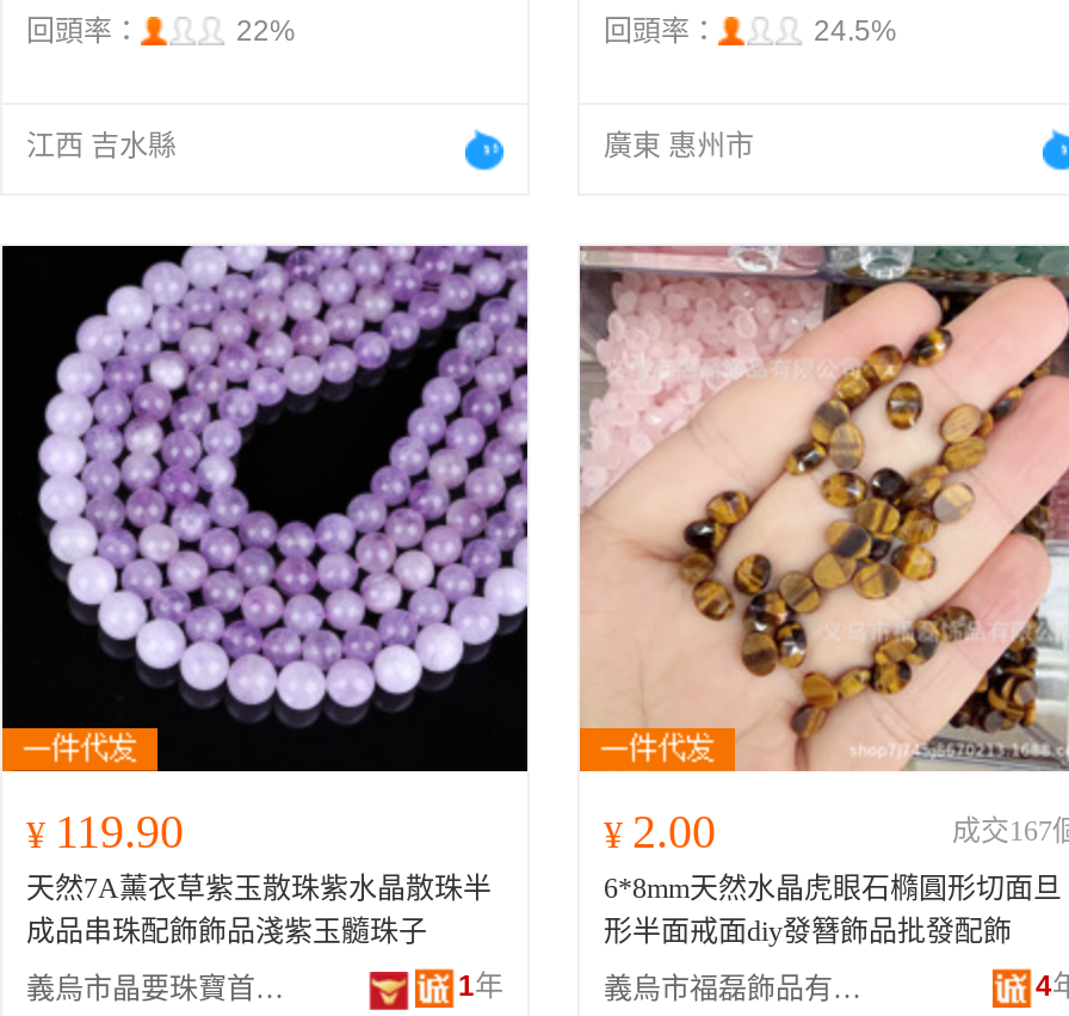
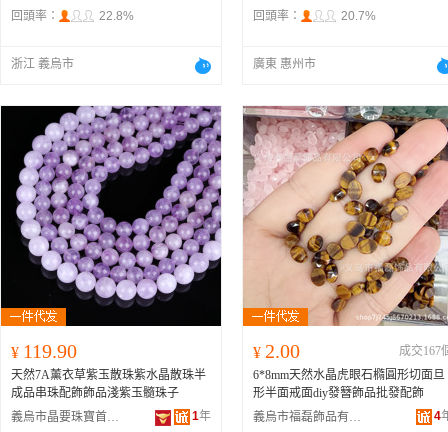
[236,14,296,48] 22% -> [99,9,134,23] 22.8%
[814,14,897,48] 24.5% -> [341,9,376,23] 20.7%
[26,129,177,162] 江西 吉水縣 -> [11,57,74,71] 浙江 義烏市

